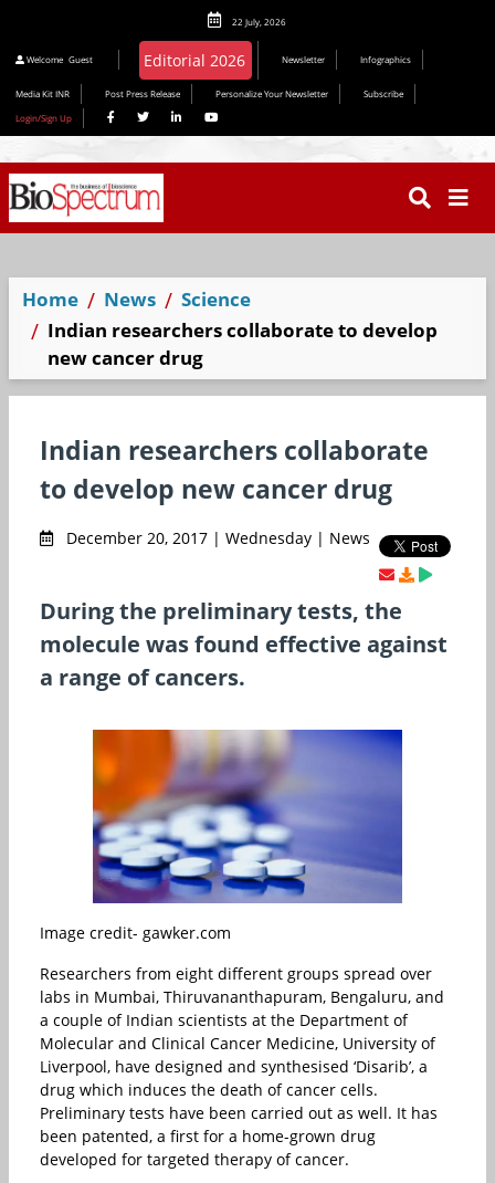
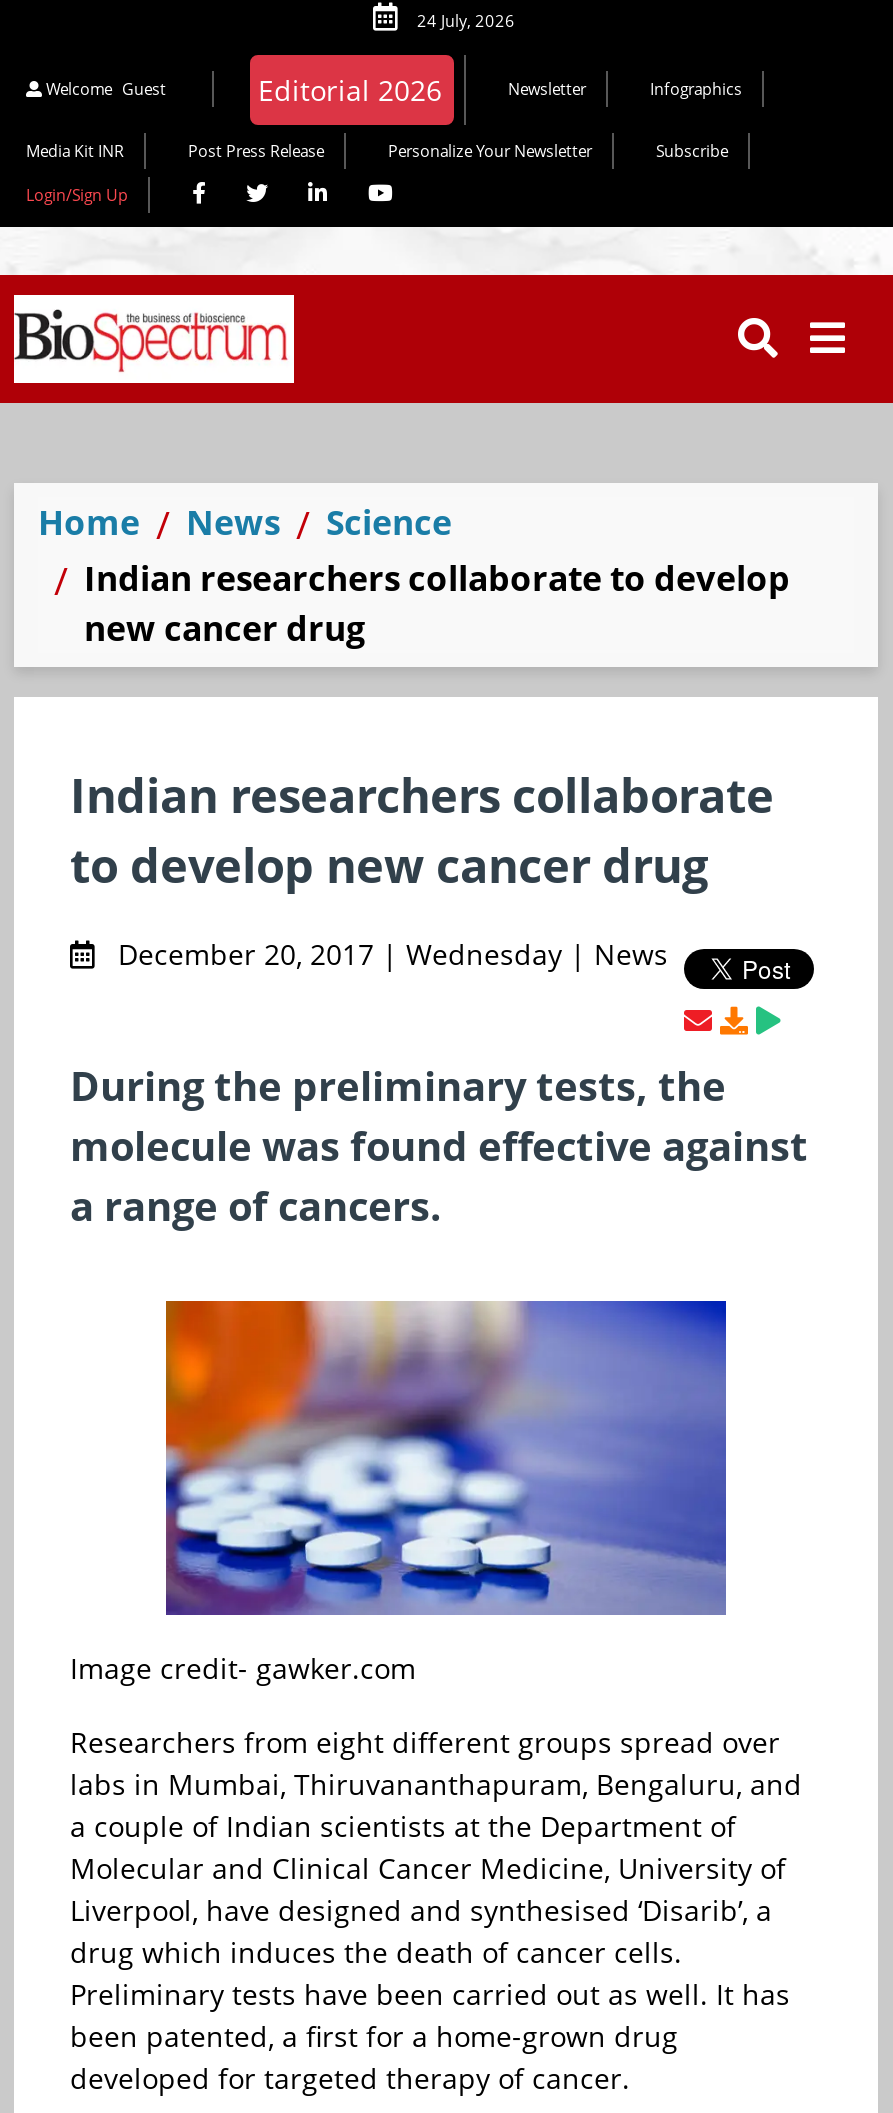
[229,15,286,28] 22 July, 2026 -> [413,9,515,31] 24 July, 2026

